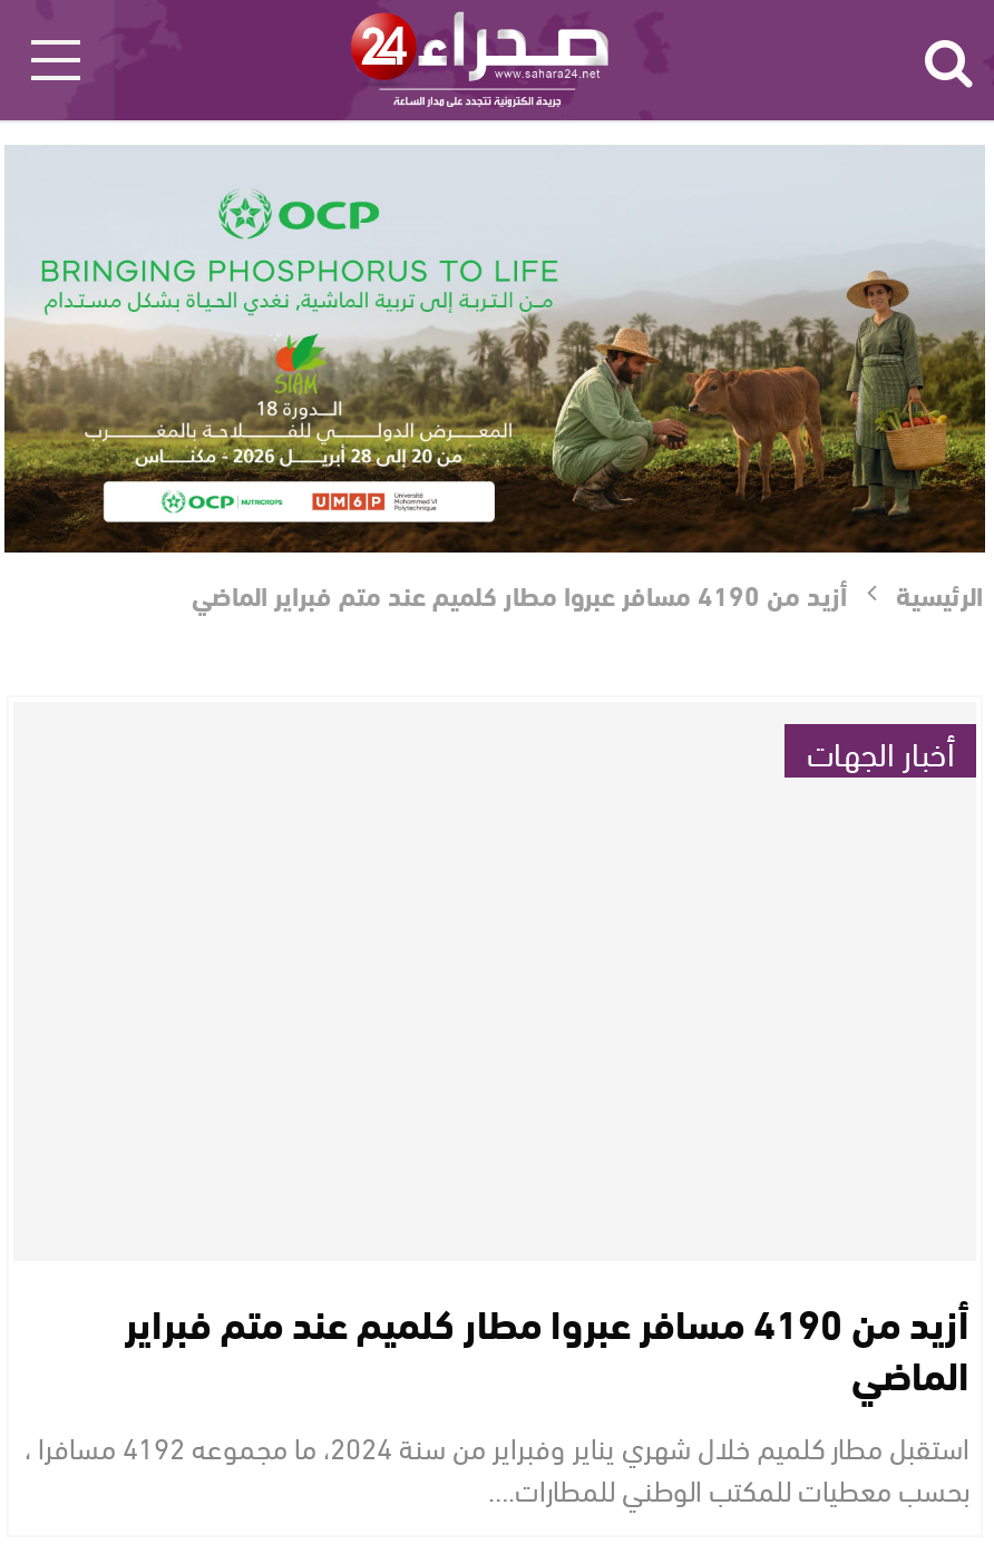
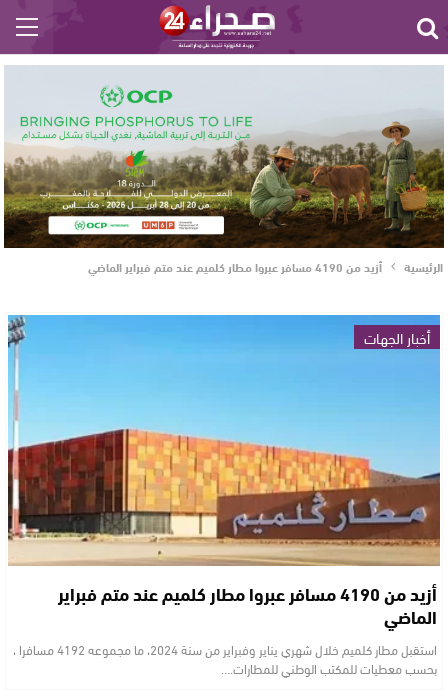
none -> [7,314,441,567] [image]

